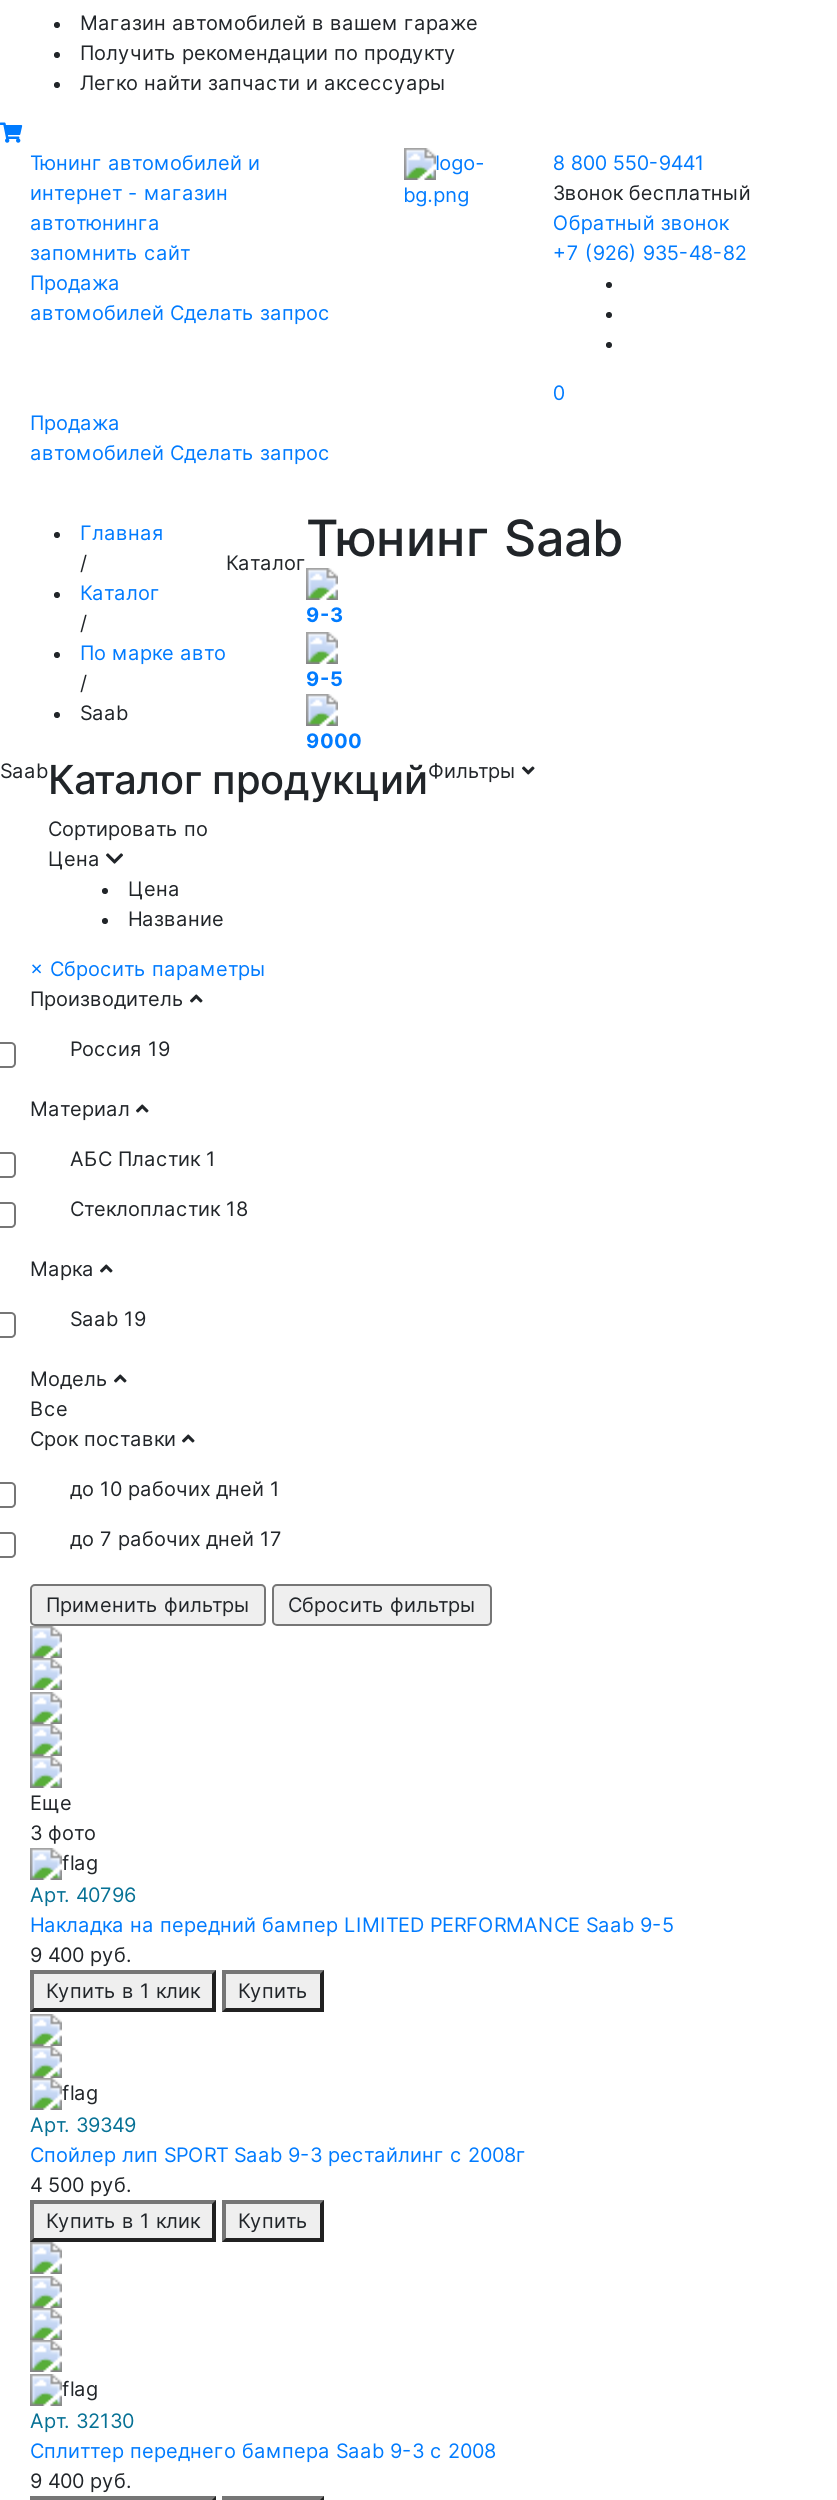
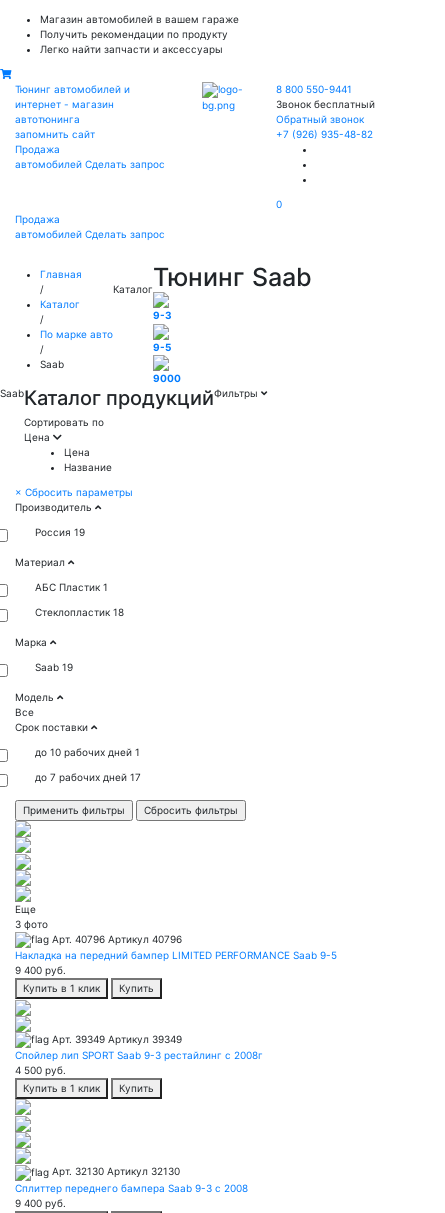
[30,1883,136,1907] Арт. 40796 -> [52,933,182,945] Арт. 40796 Артикул 40796
[30,2112,136,2136] Арт. 39349 -> [52,1033,182,1045] Арт. 39349 Артикул 39349
[30,2407,134,2431] Арт. 32130 -> [52,1165,180,1177] Арт. 32130 Артикул 32130

